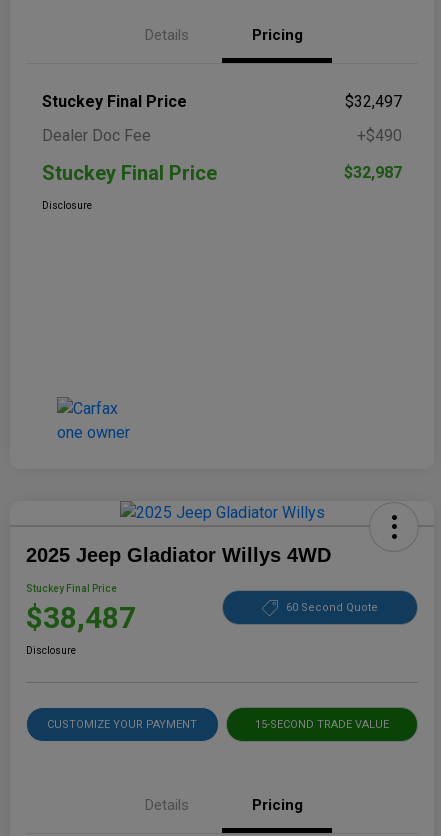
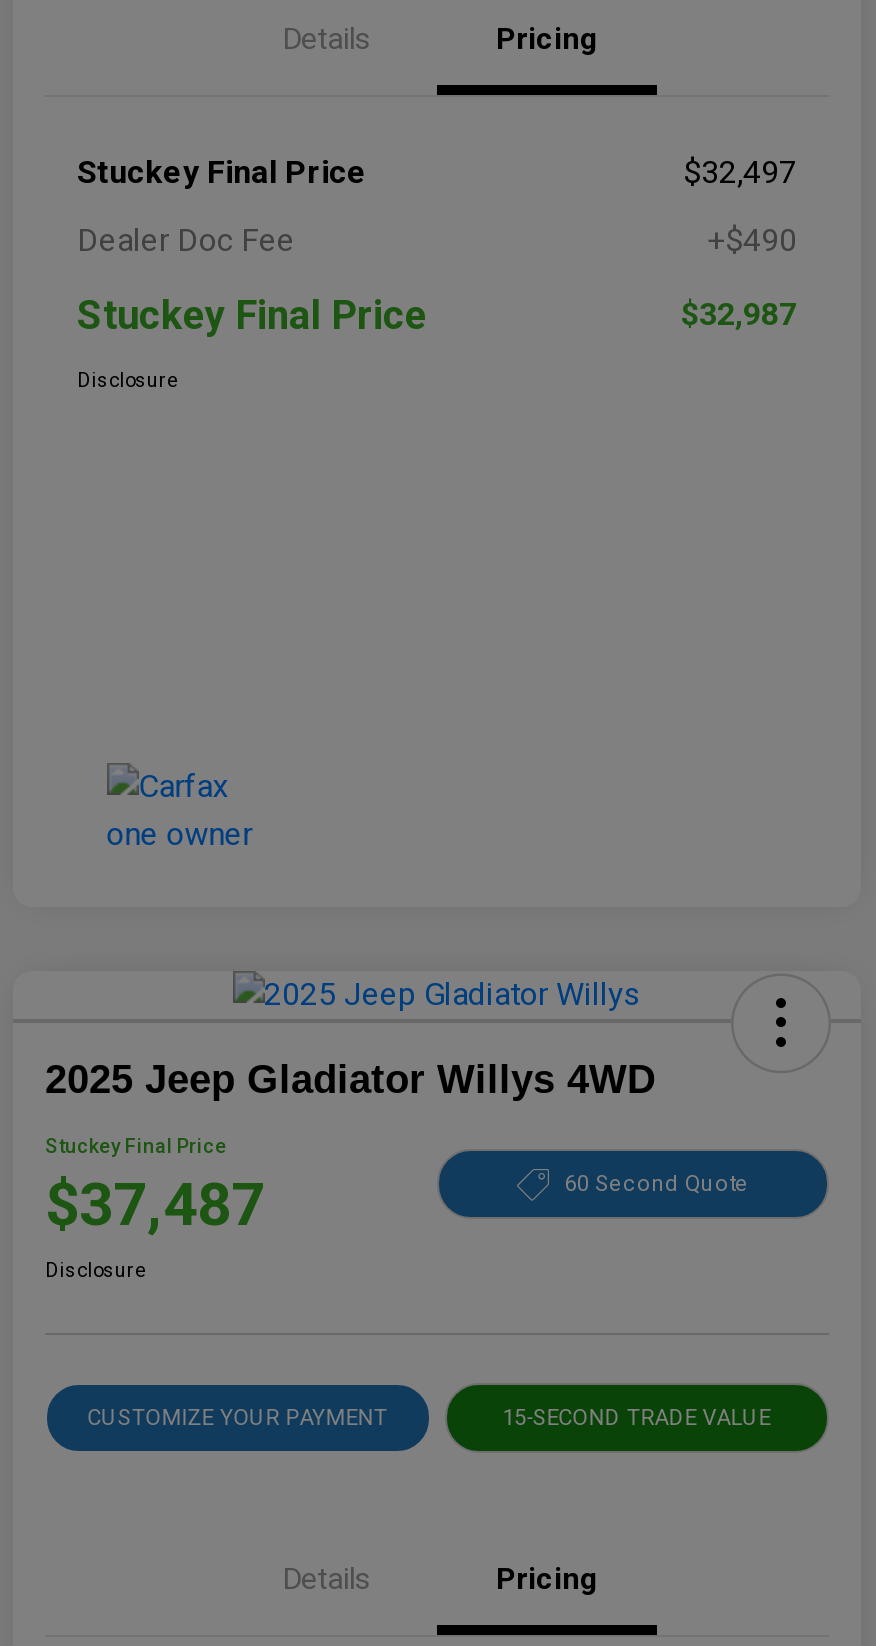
[26,600,136,635] $38,487 -> [45,1169,265,1239] $37,487

